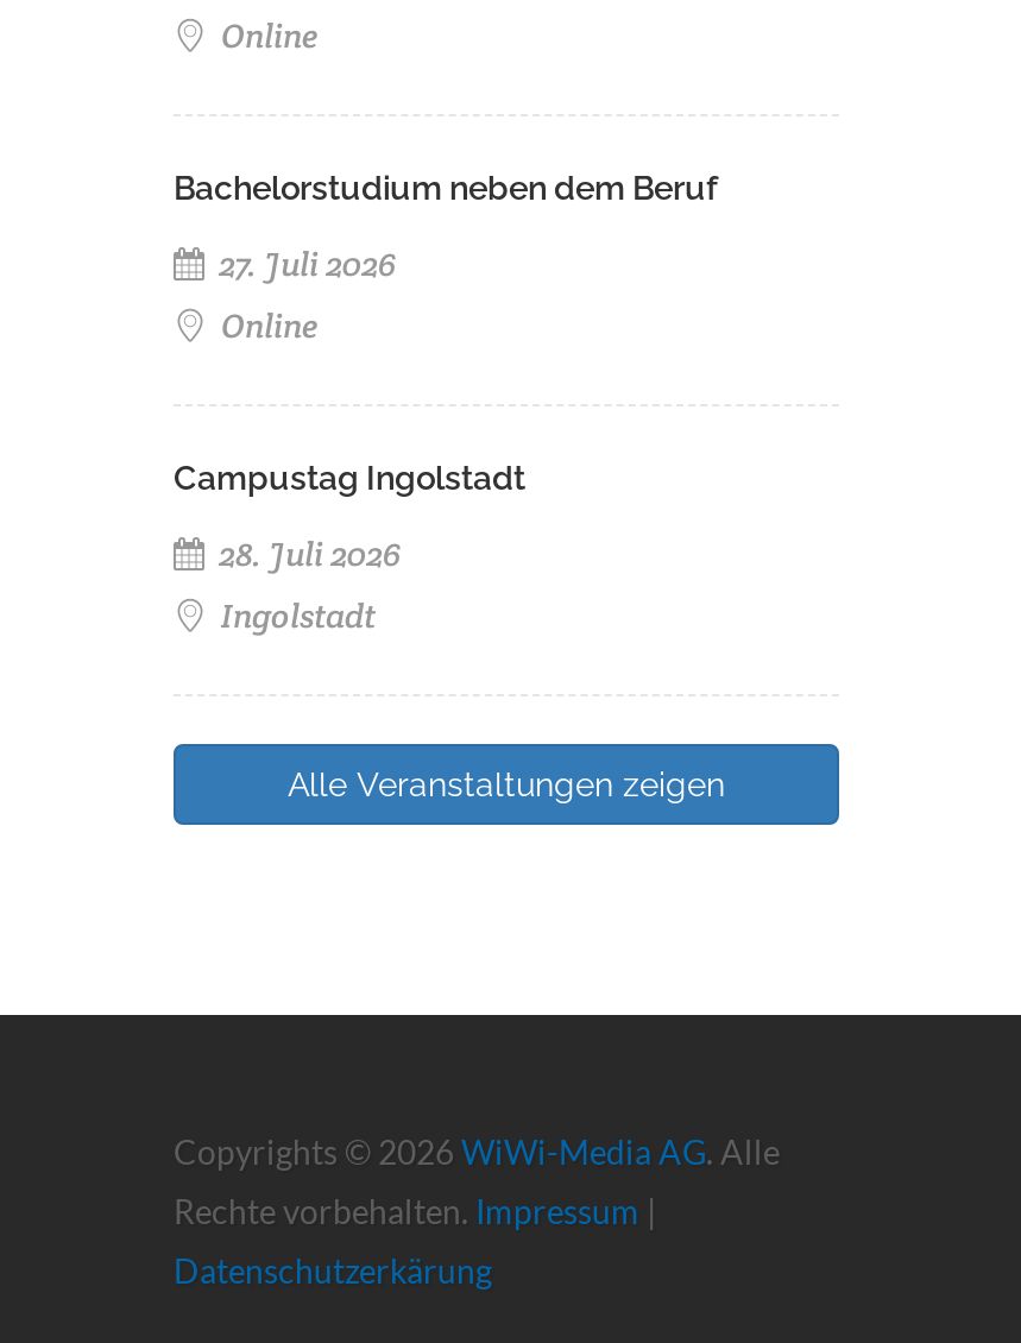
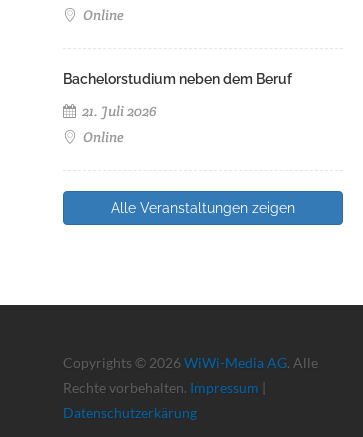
[212,242,397,285] 27. Juli 2026 -> [79,102,157,120] 21. Juli 2026
[174,459,525,637] Campustag Ingolstadt | 28. Juli 2026 | Ingolstadt -> none

